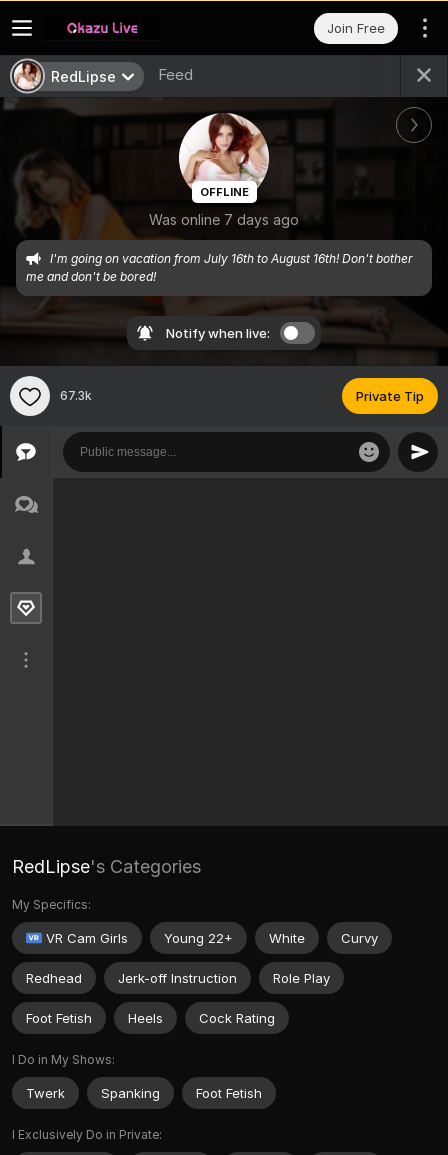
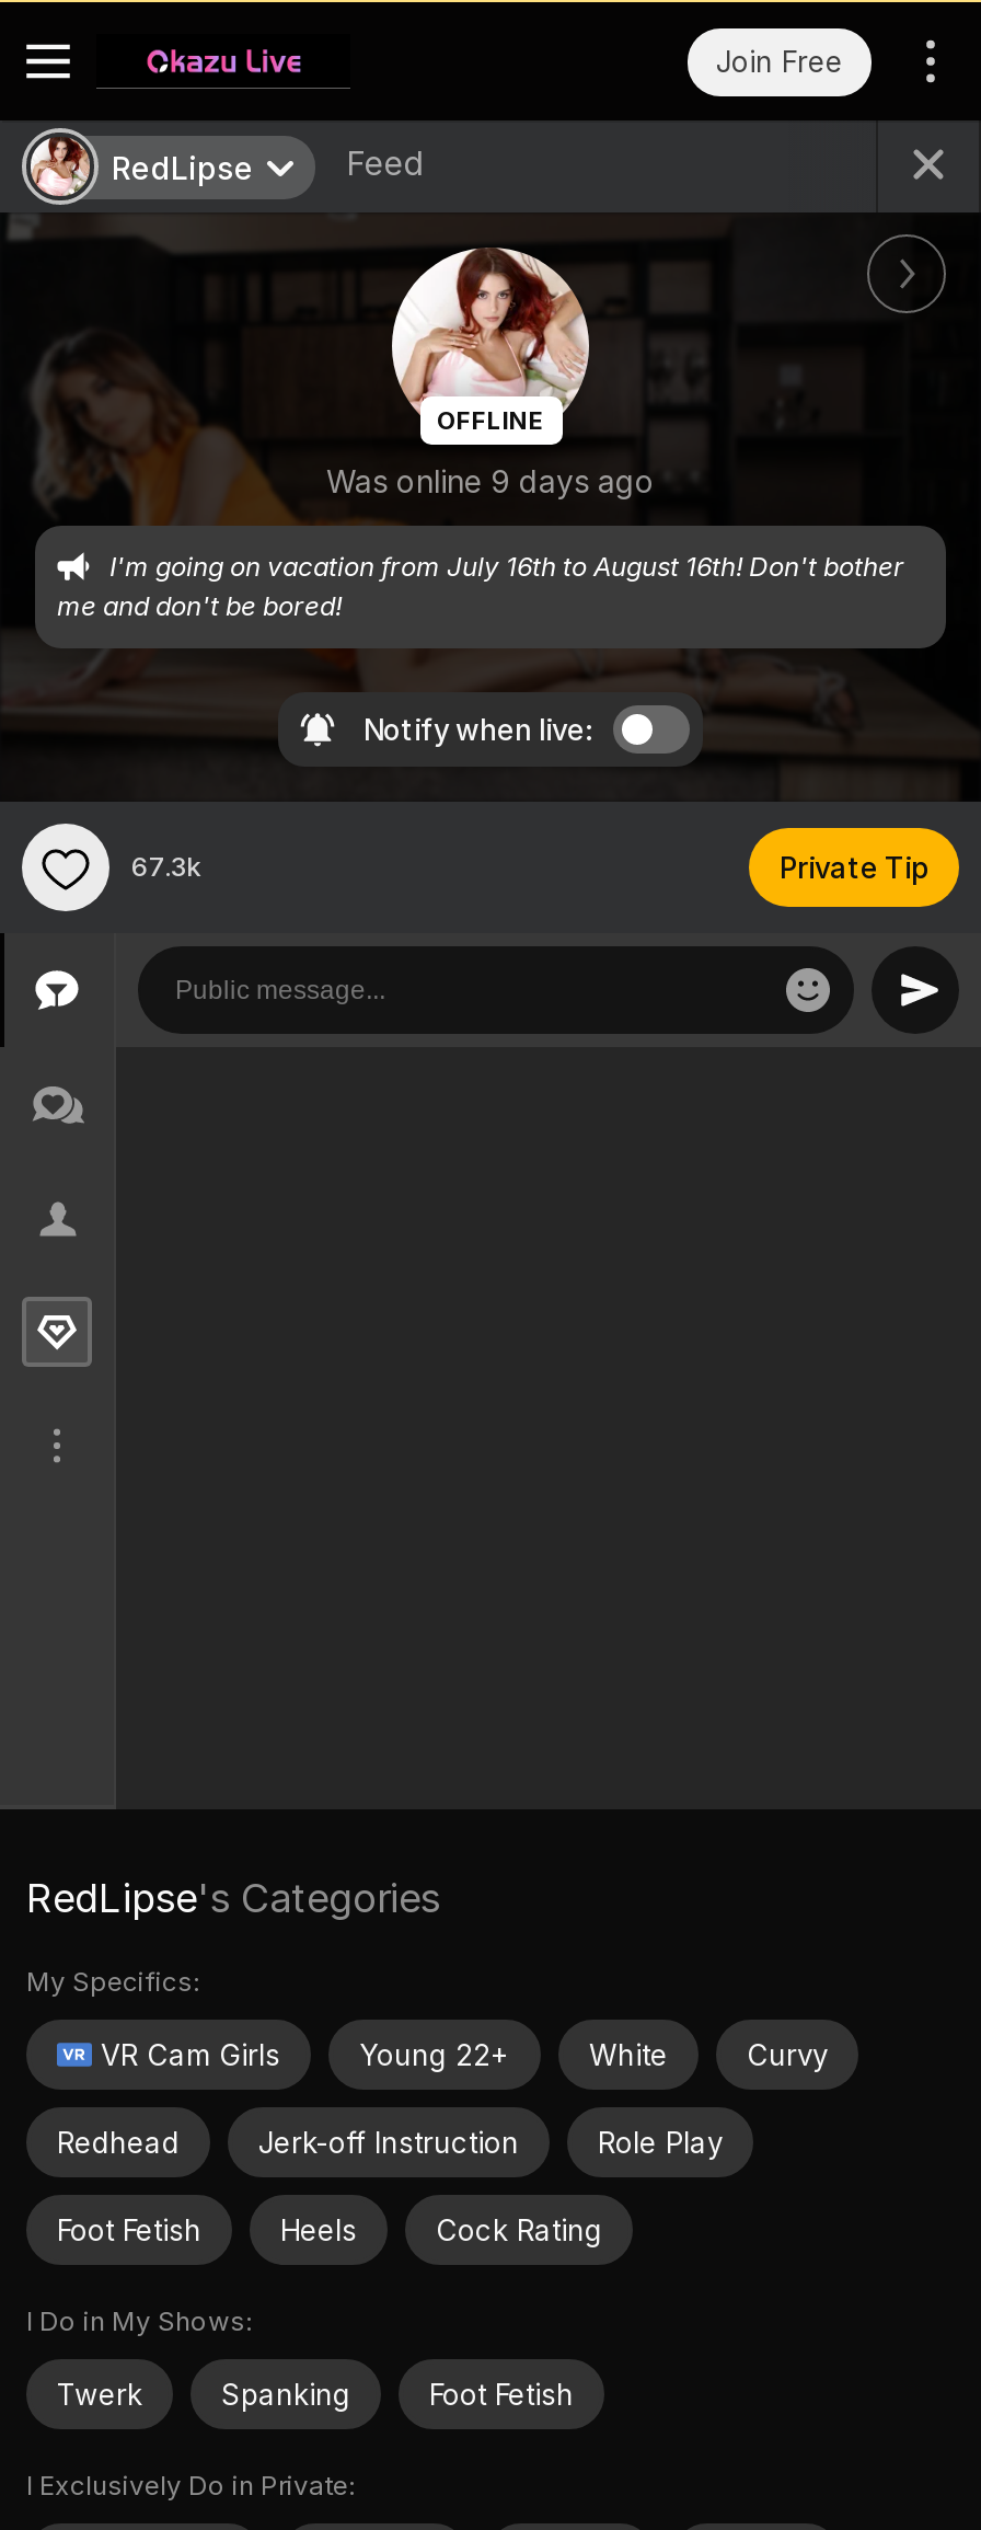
[149,211,299,228] Was online 7 days ago -> [326,462,655,499] Was online 9 days ago

